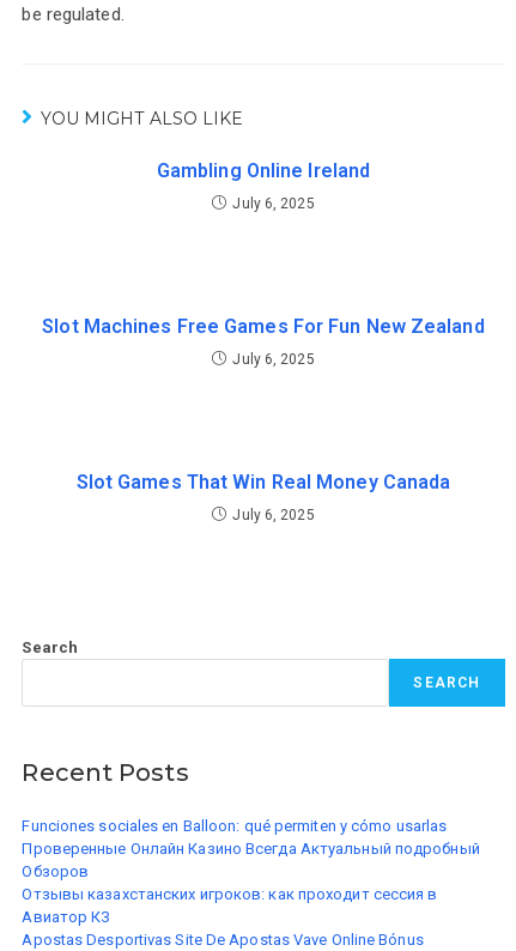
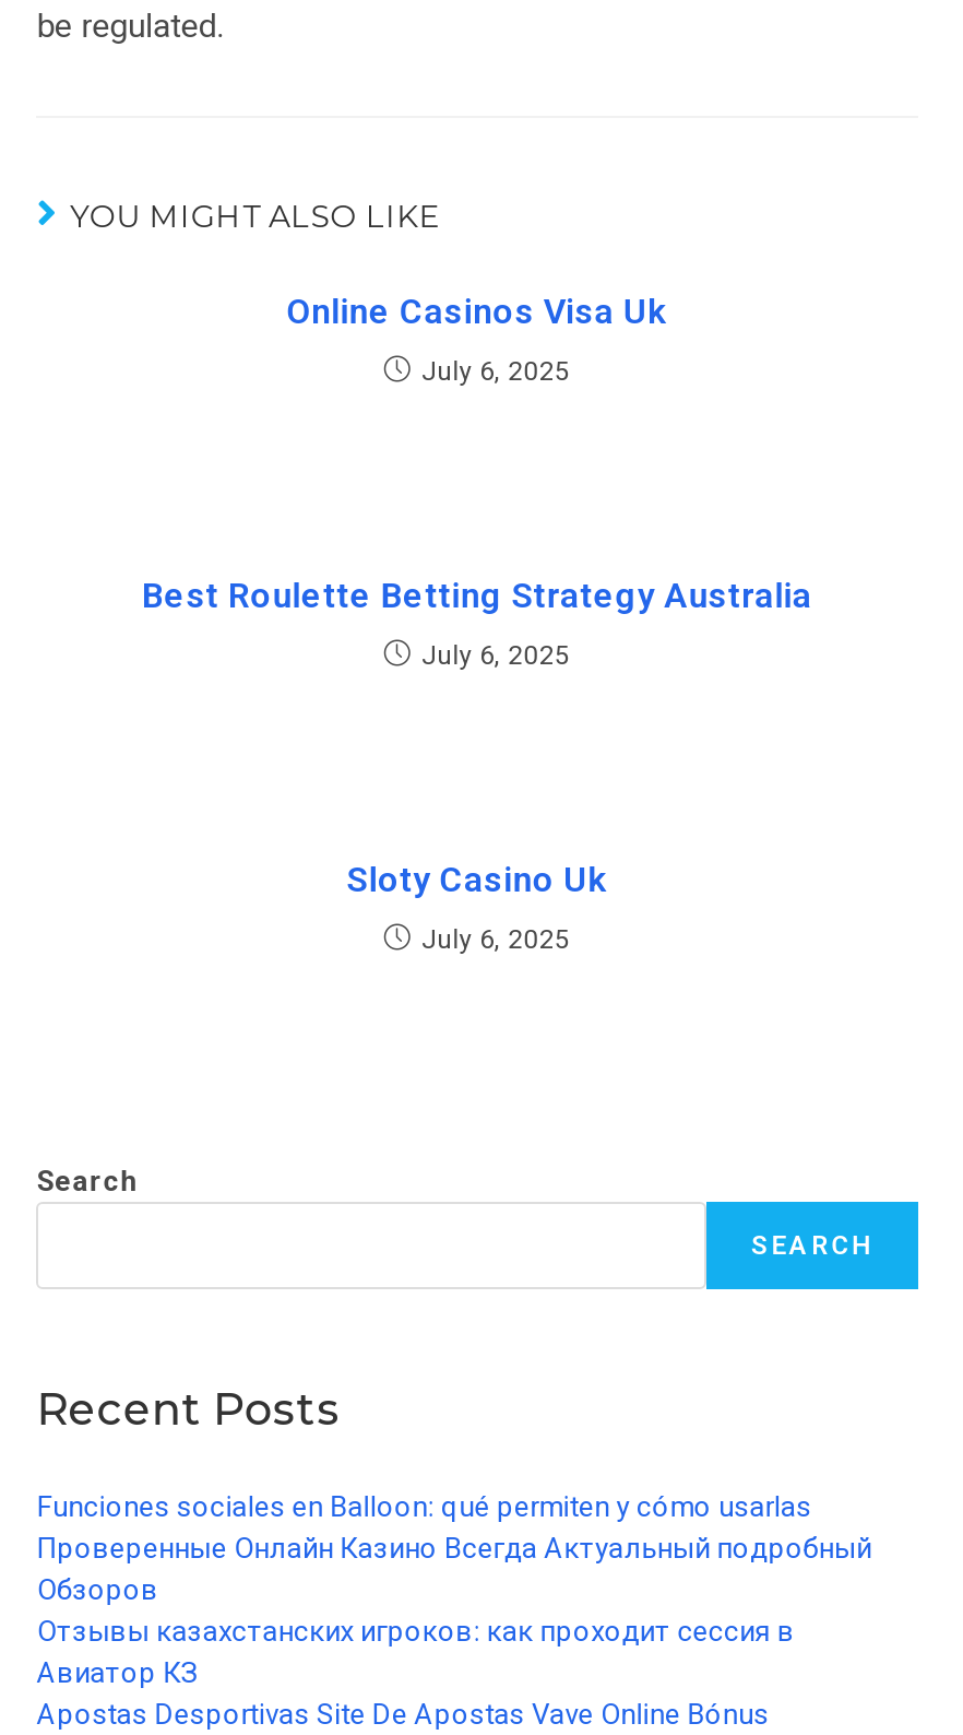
[157,160,370,182] Gambling Online Ireland -> [287,291,667,333] Online Casinos Visa Uk
[42,315,485,338] Slot Machines Free Games For Fun New Zealand -> [142,575,812,617] Best Roulette Betting Strategy Australia
[76,471,451,494] Slot Games That Win Real Money Canada -> [347,859,608,901] Sloty Casino Uk

